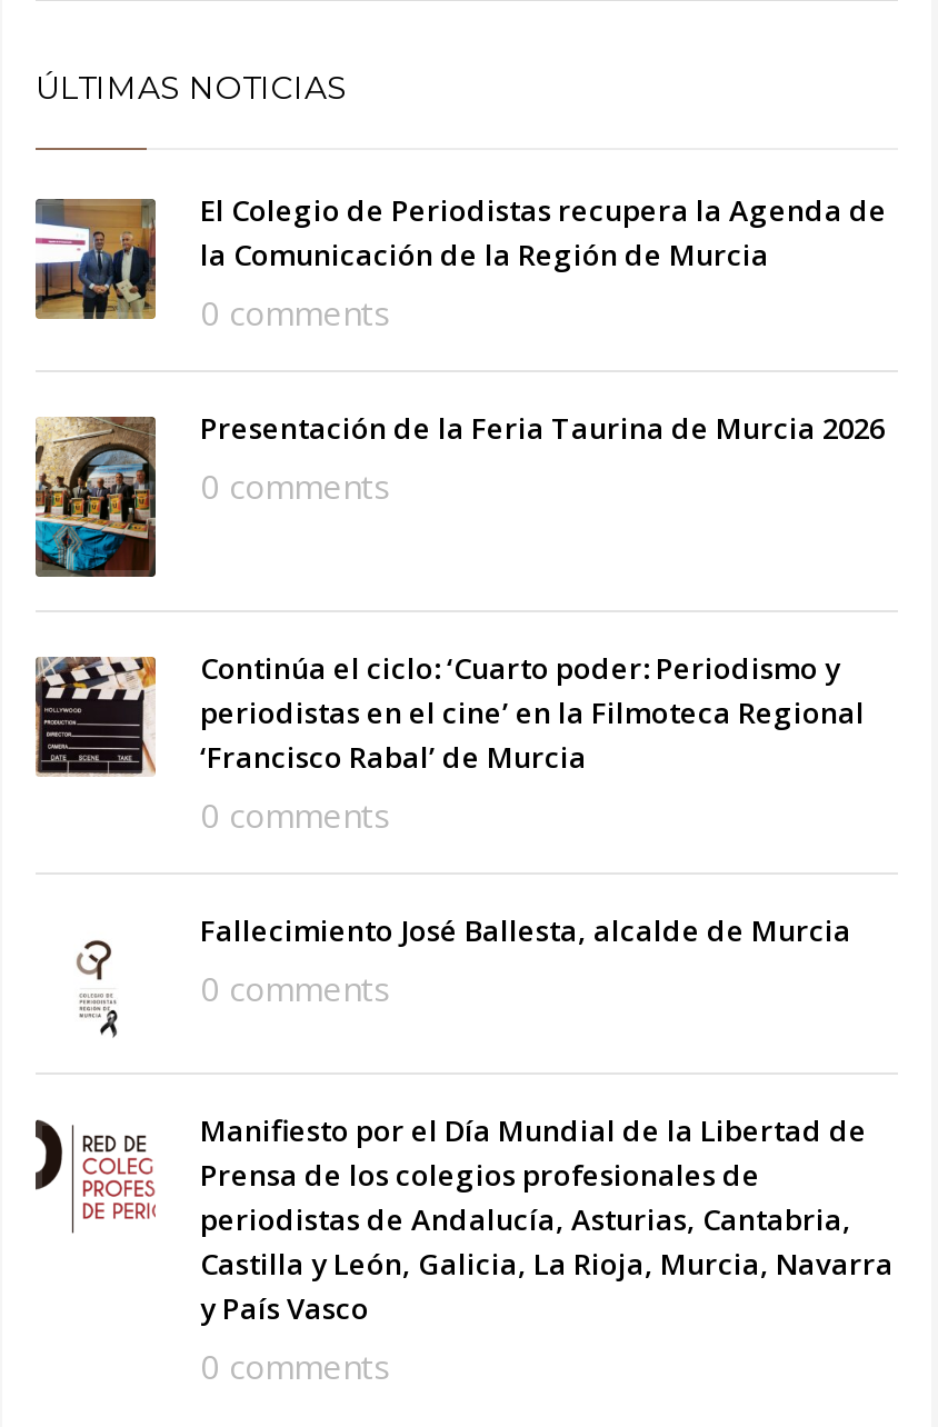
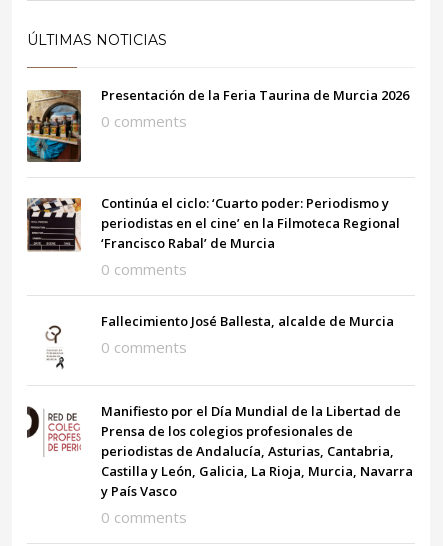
[33,190,887,335] [image] | El Colegio de Periodistas recupera la Agenda de | la Comunicación de la Región de Murcia | 0 comments -> none

